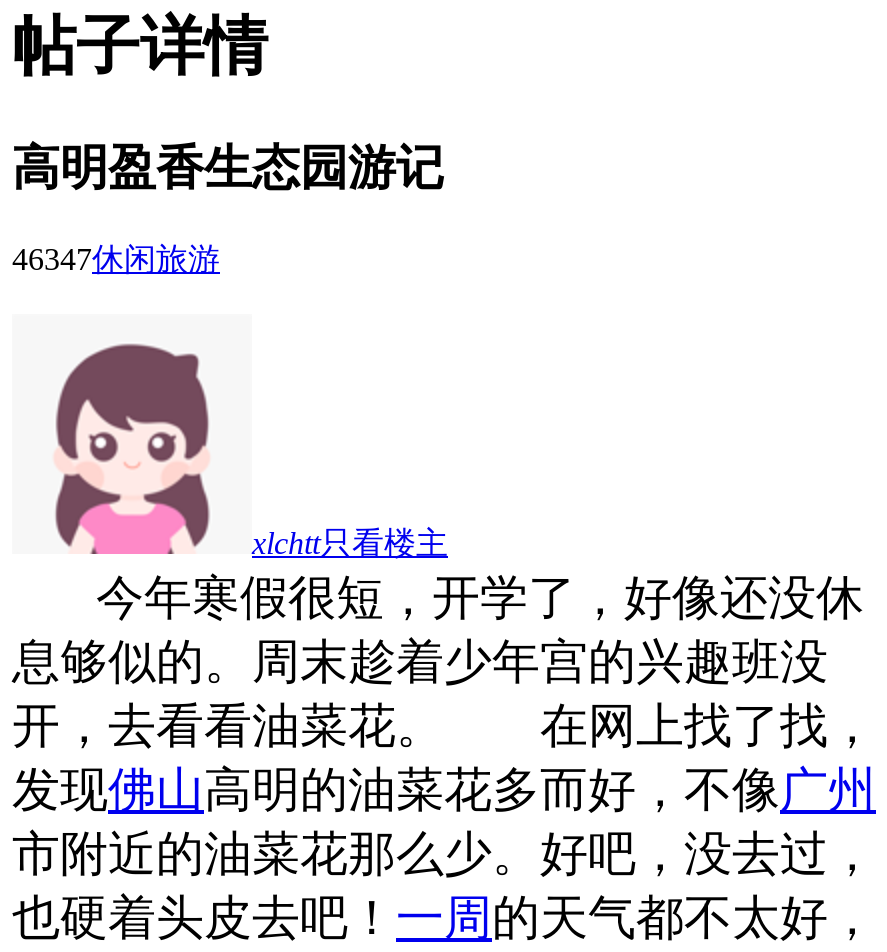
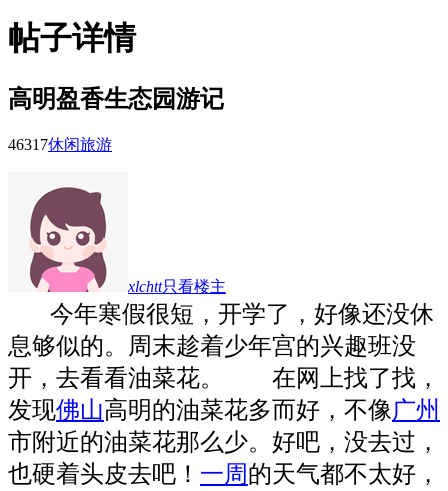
[12,242,220,276] 46347休闲旅游 -> [8,136,112,153] 46317休闲旅游

